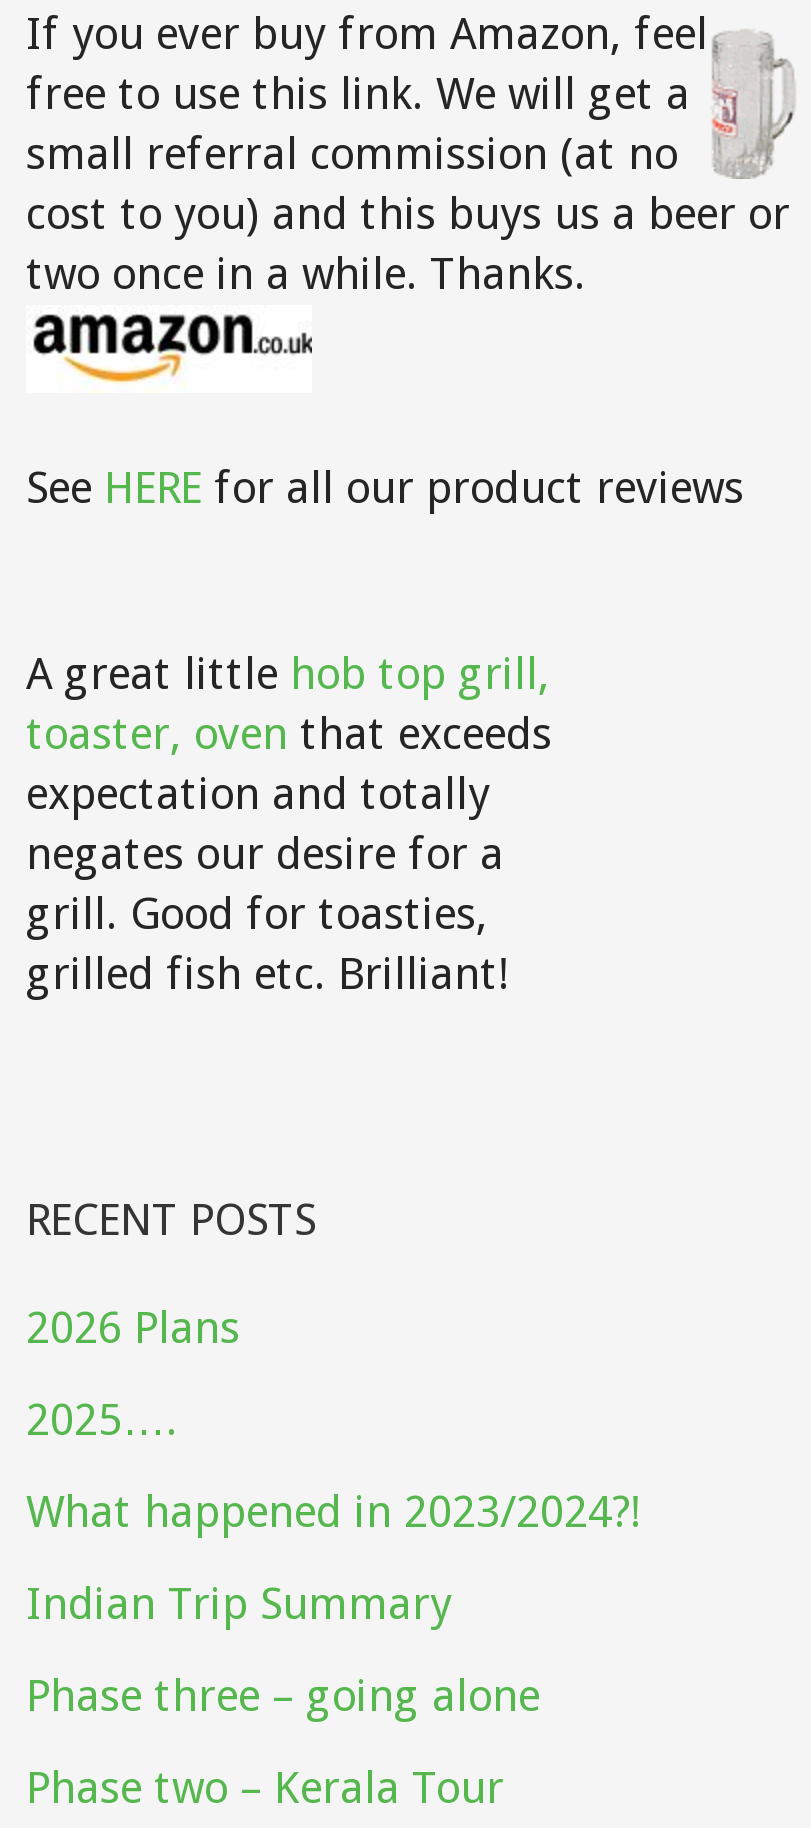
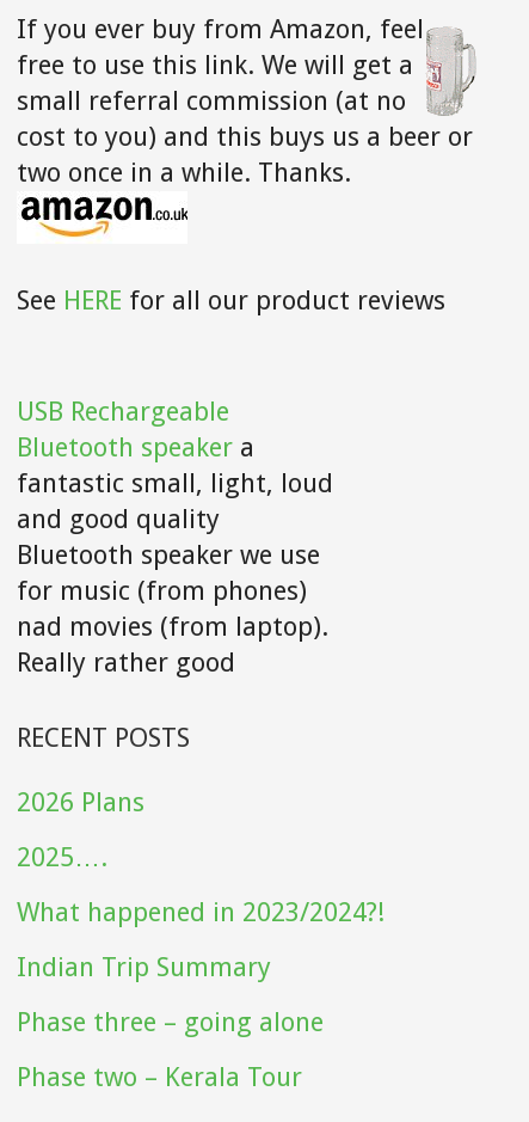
[26,650,552,1000] A great little hob top grill, | toaster, oven that exceeds | expectation and totally | negates our desire for a | grill. Good for toasties, | grilled fish etc. Brilliant! -> [17,397,333,678] USB Rechargeable | Bluetooth speaker a | fantastic small, light, loud | and good quality | Bluetooth speaker we use | for music (from phones) | nad movies (from laptop). | Really rather good

